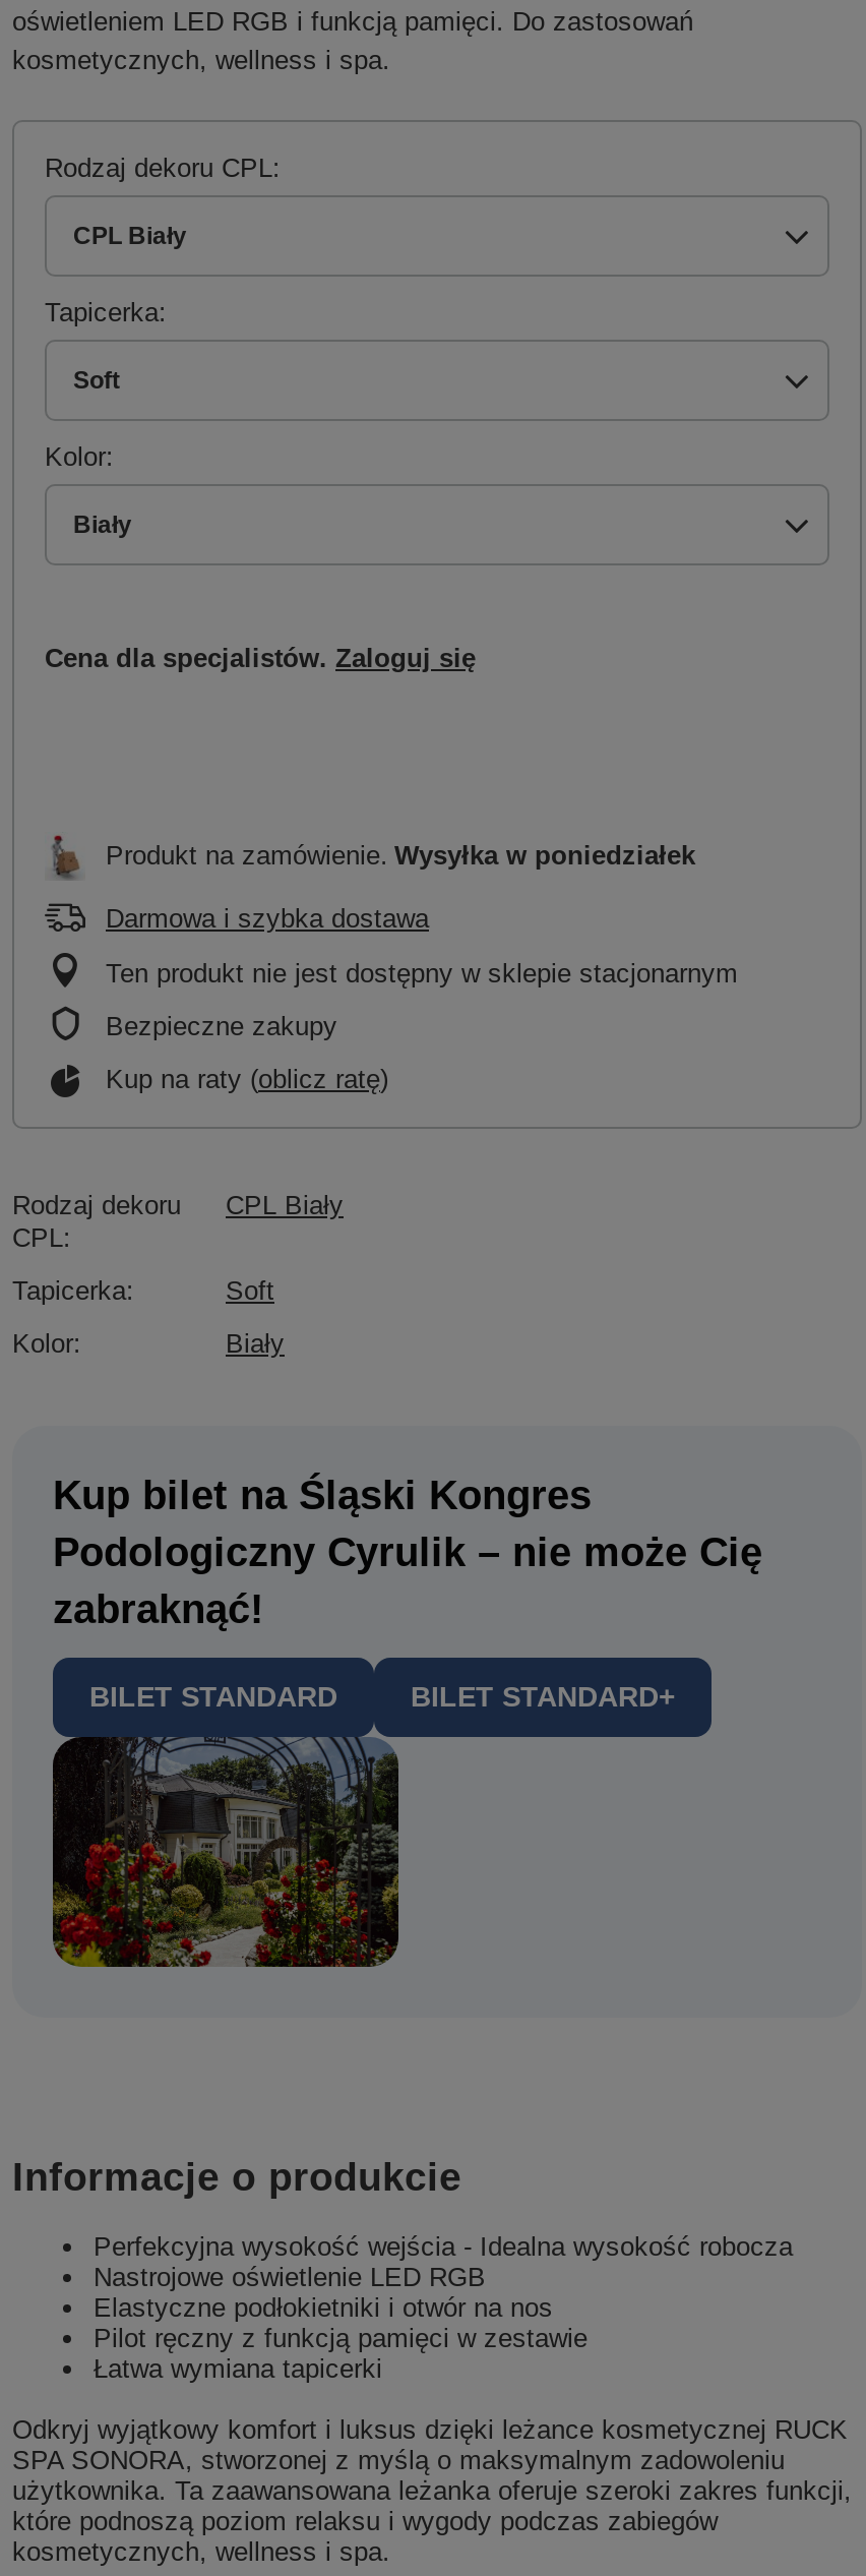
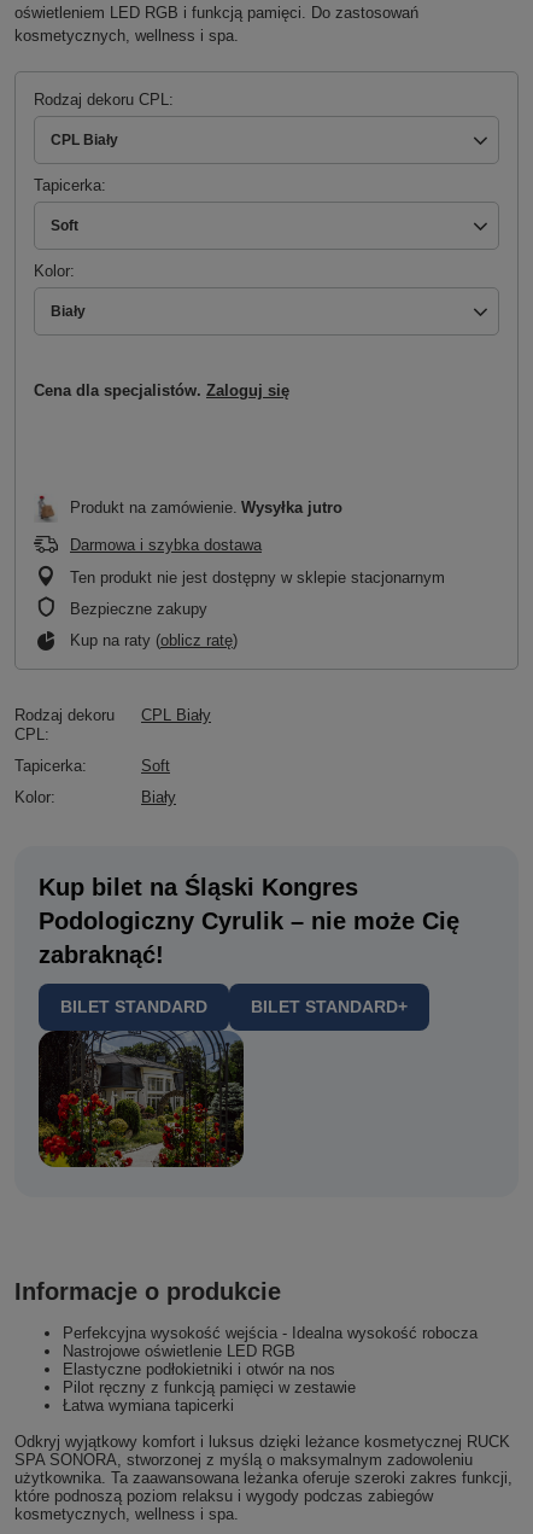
[106,840,695,871] Produkt na zamówienie Wysyłka w poniedziałek -> [70,498,342,517] Produkt na zamówienie Wysyłka jutro

